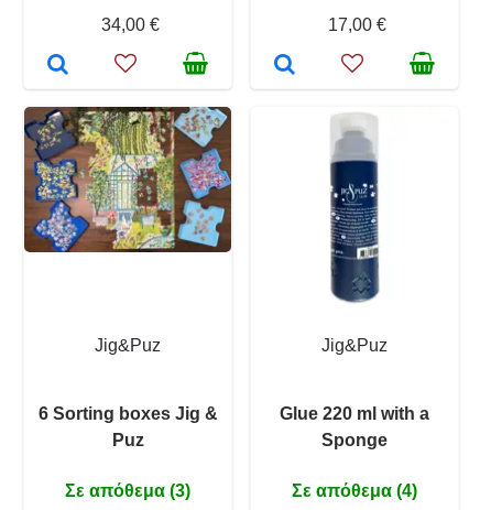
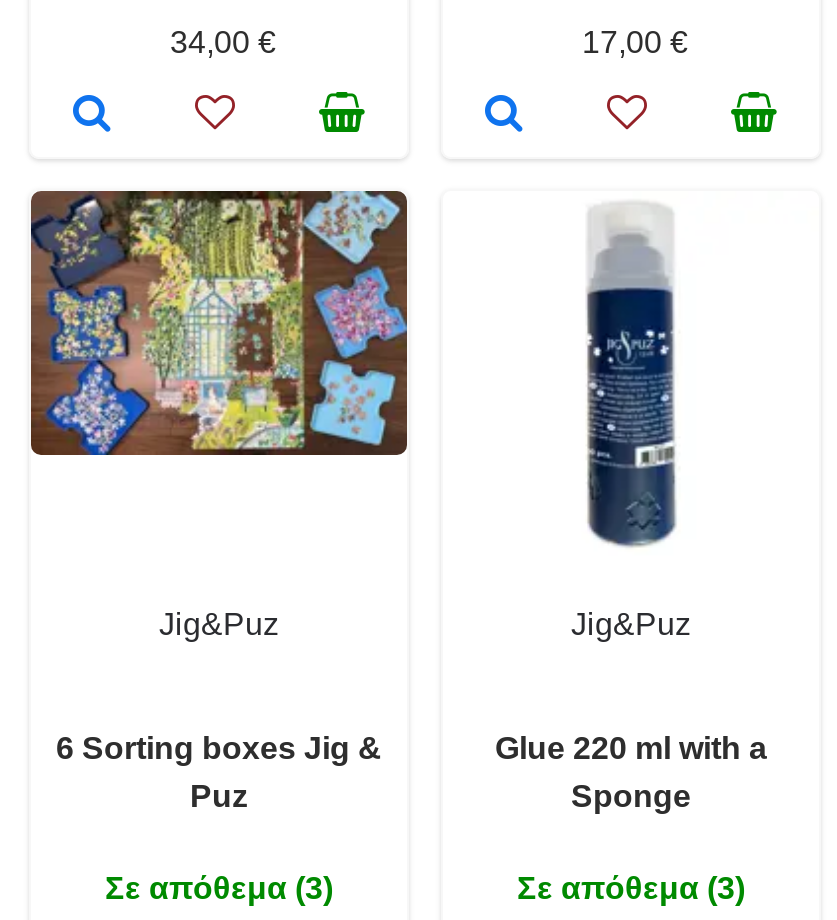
[292,481,417,500] Σε απόθεμα (4) -> [517,870,745,904] Σε απόθεμα (3)

